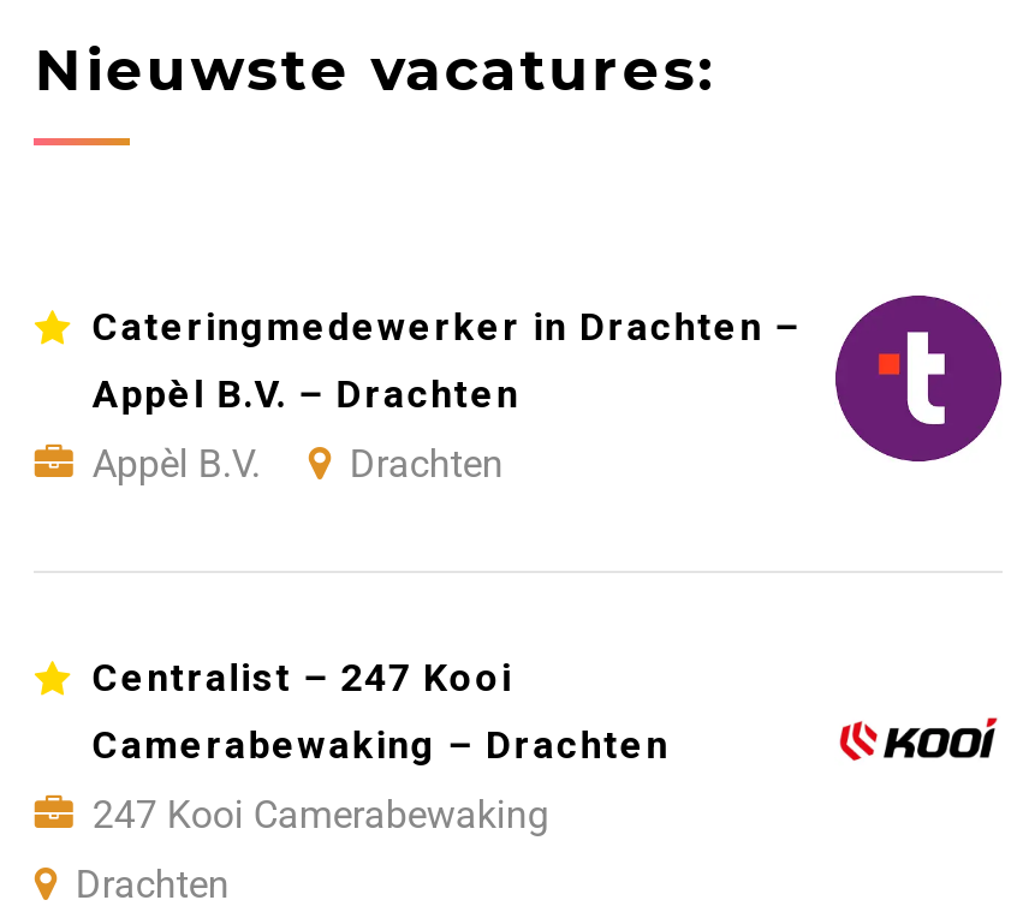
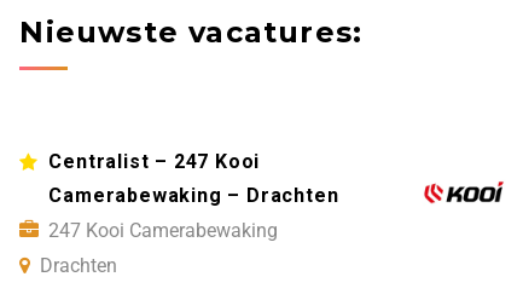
[92,292,1005,487] [image] | Cateringmedewerker in Drachten – | Appèl B.V. – Drachten | Appèl B.V. | Drachten -> none

